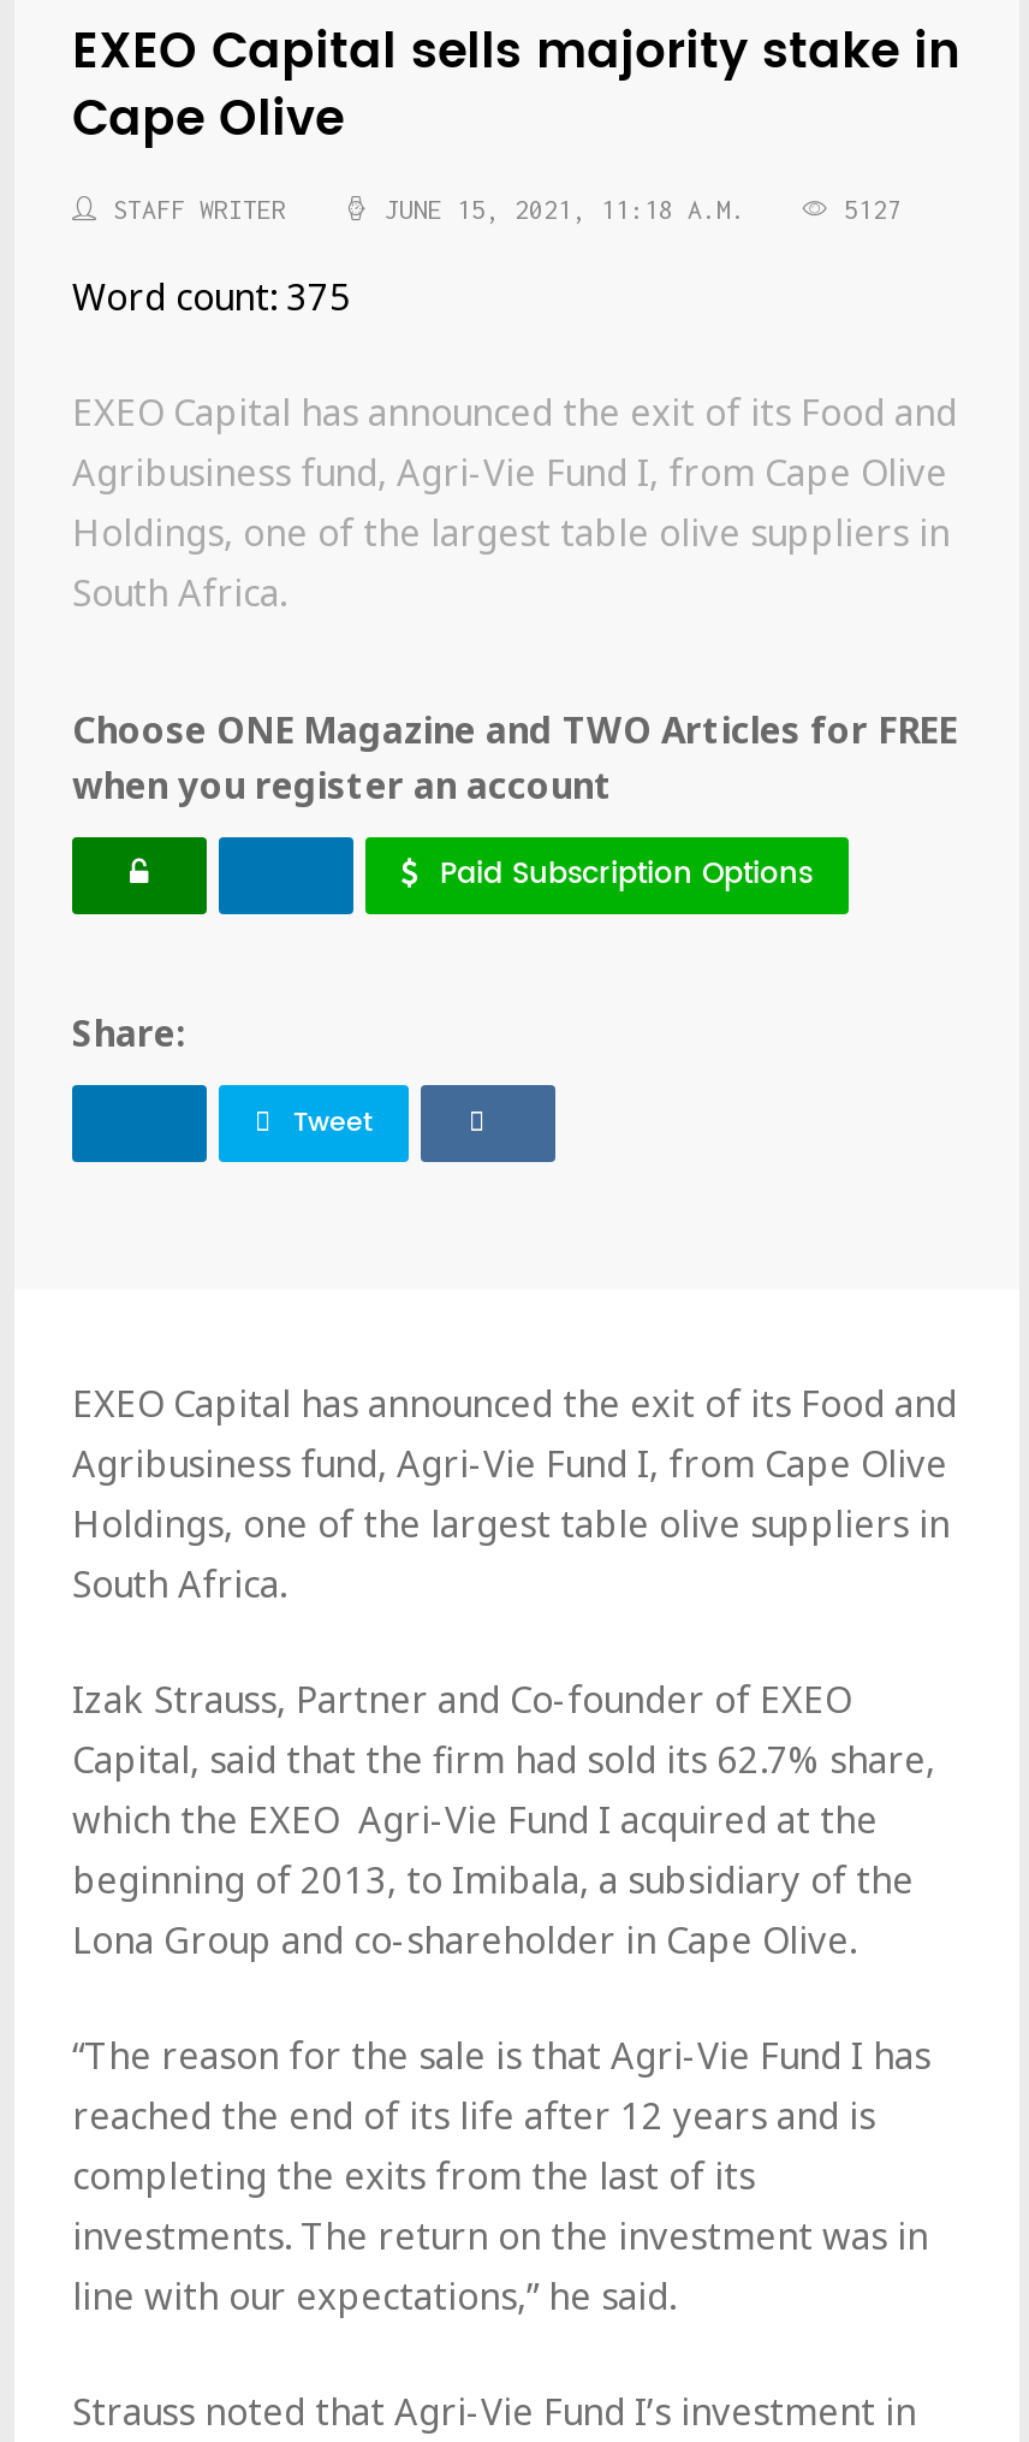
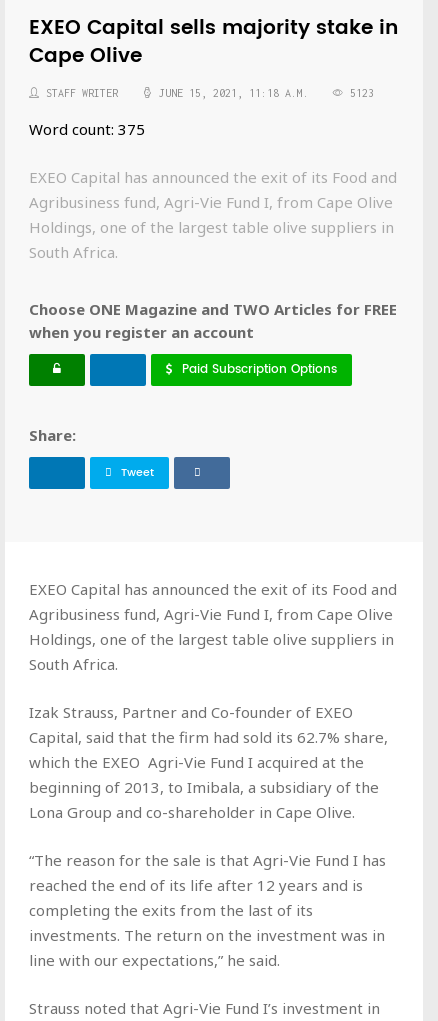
[844,194,902,223] 5127 -> [350,87,374,99] 5123

